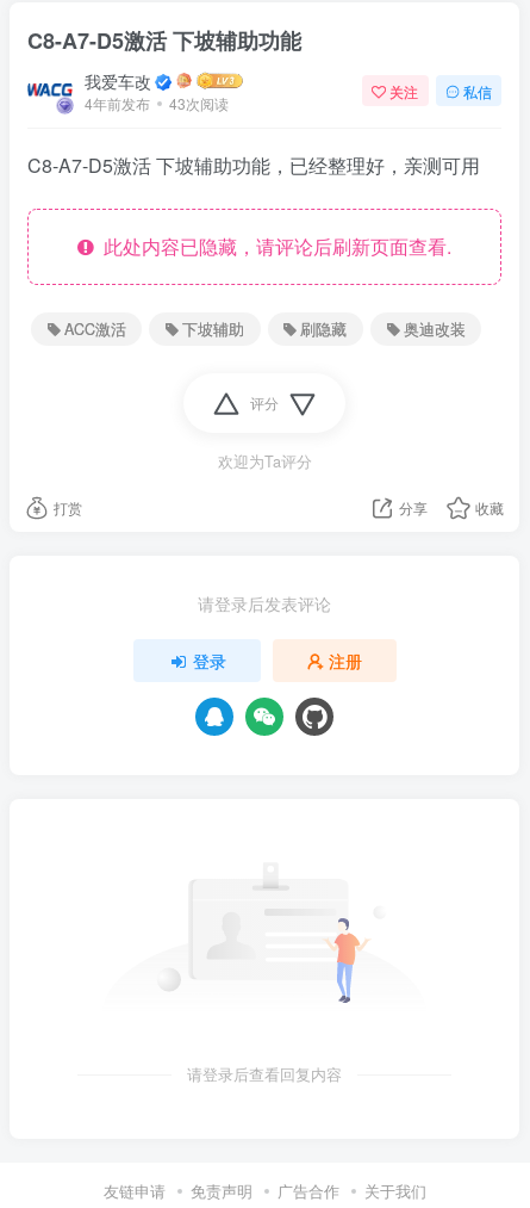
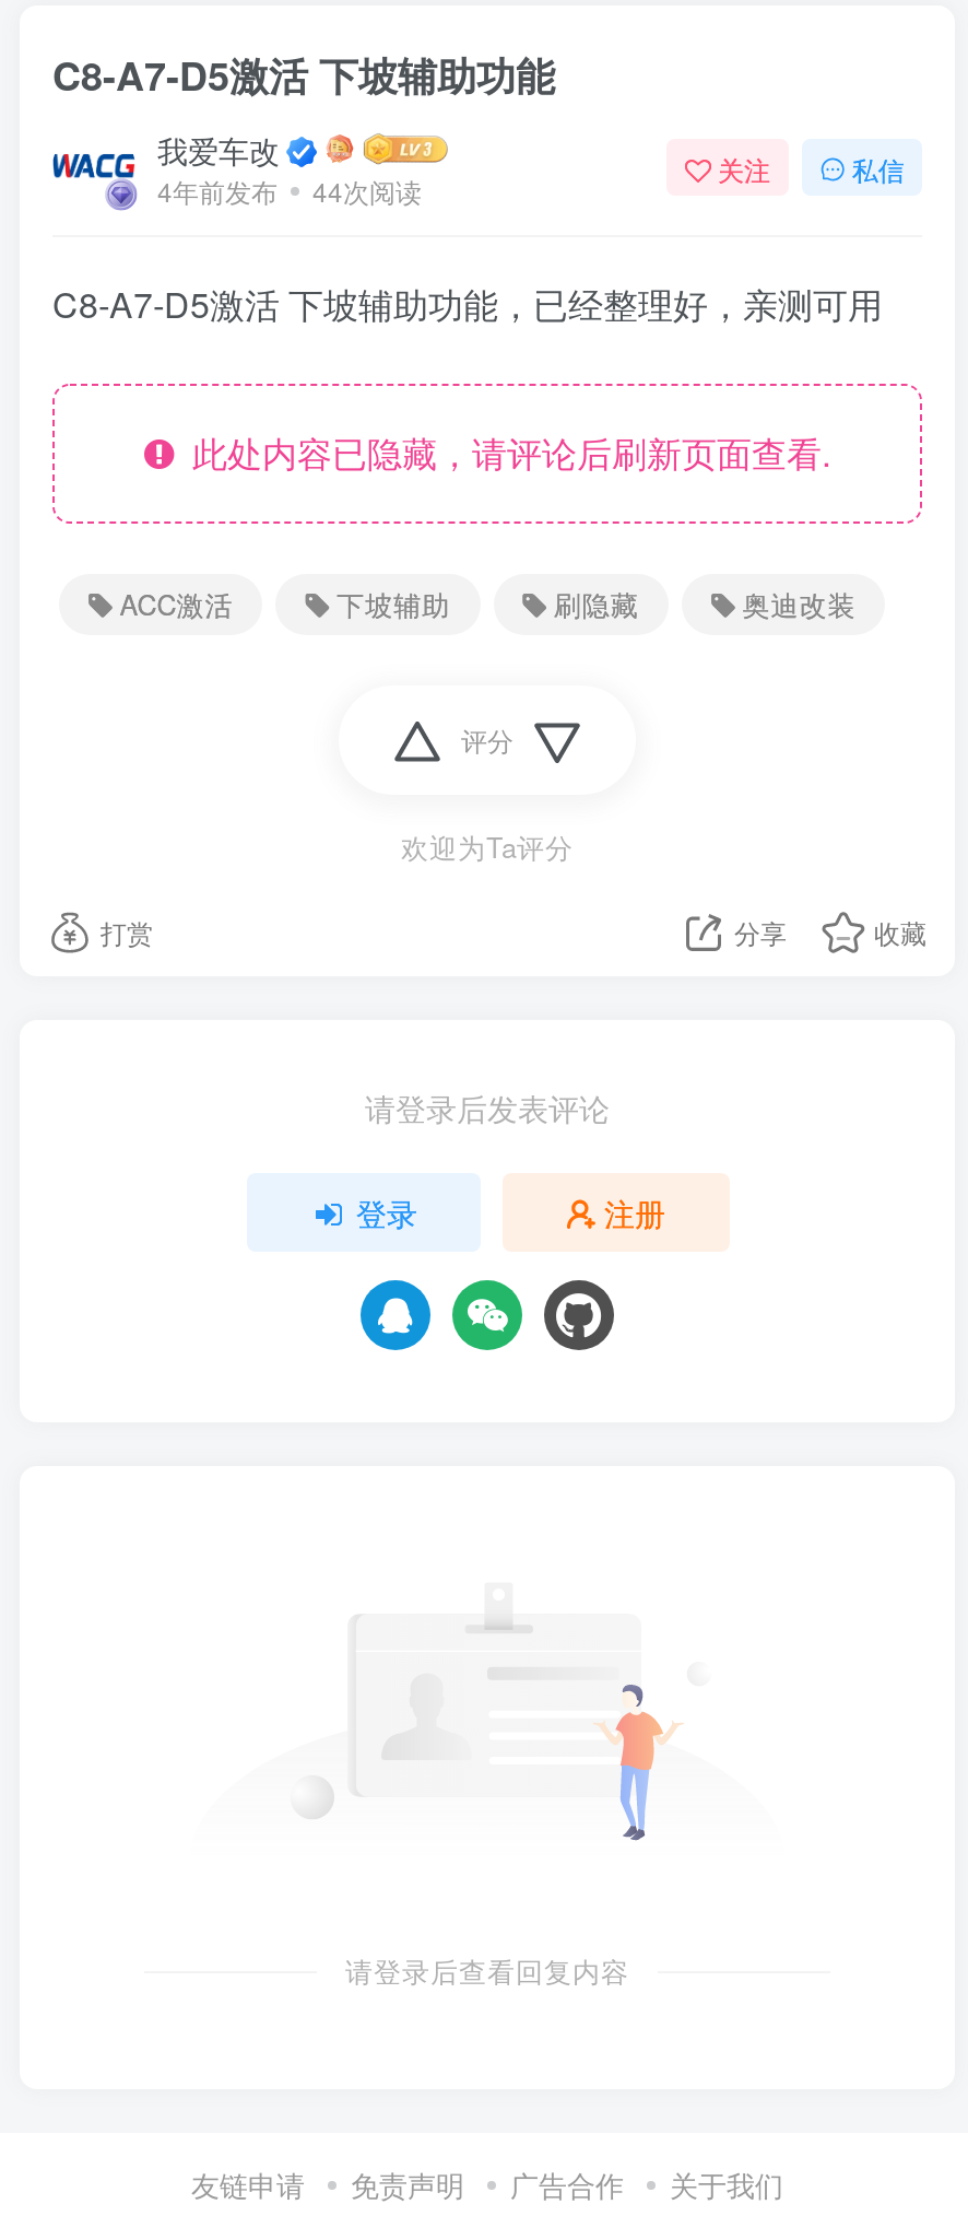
[85,92,229,113] 4年前发布 43次阅读 -> [157,171,422,208] 4年前发布 44次阅读

